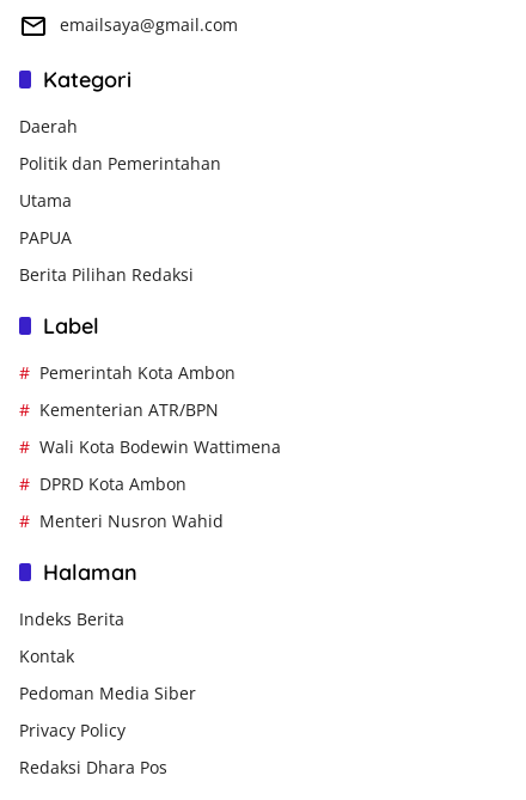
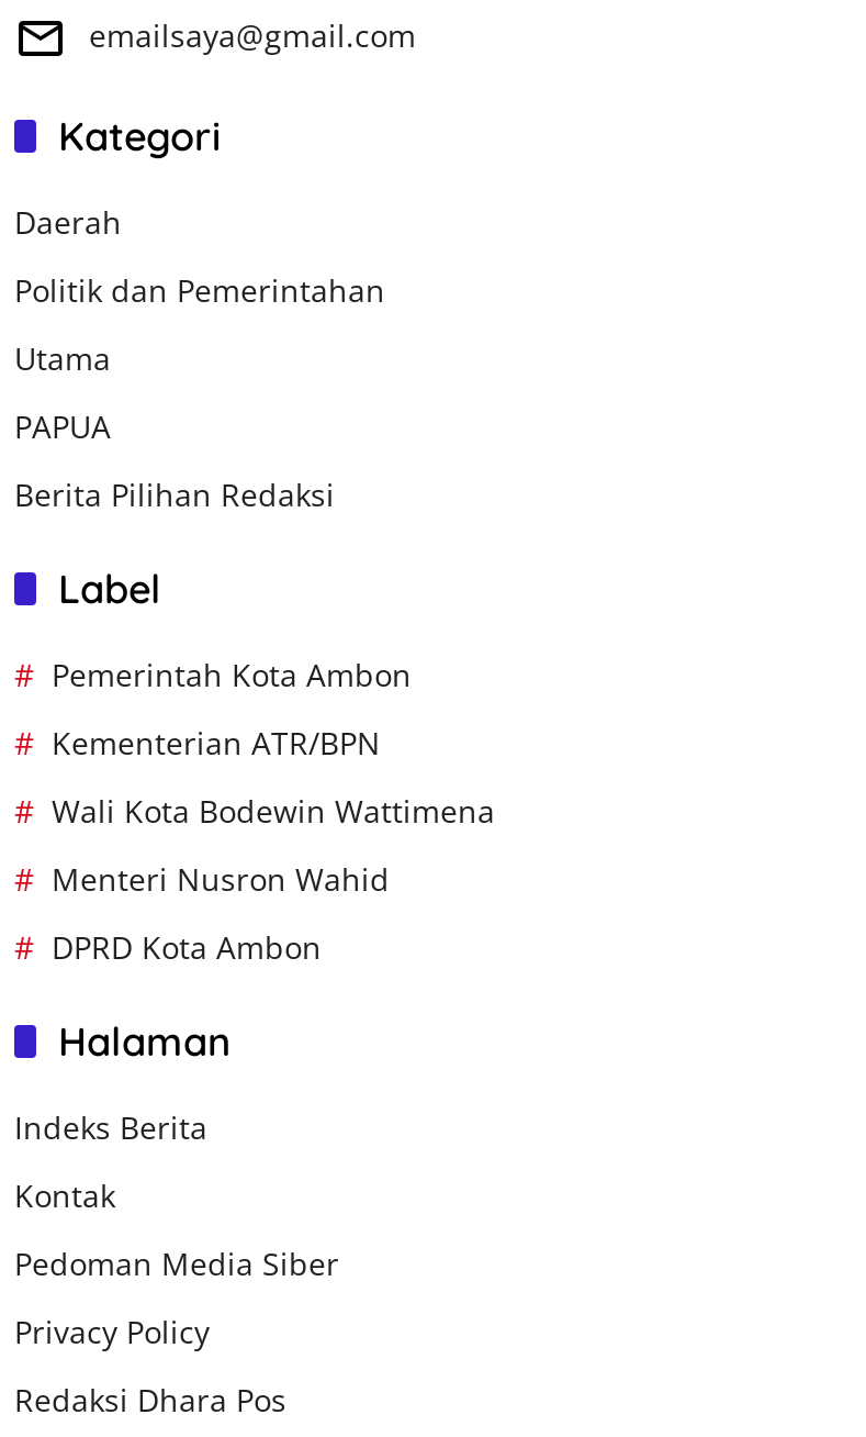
moved [39,472,186,495] -> [52,926,322,968]: DPRD Kota Ambon
moved [39,509,224,532] -> [52,858,390,900]: Menteri Nusron Wahid

